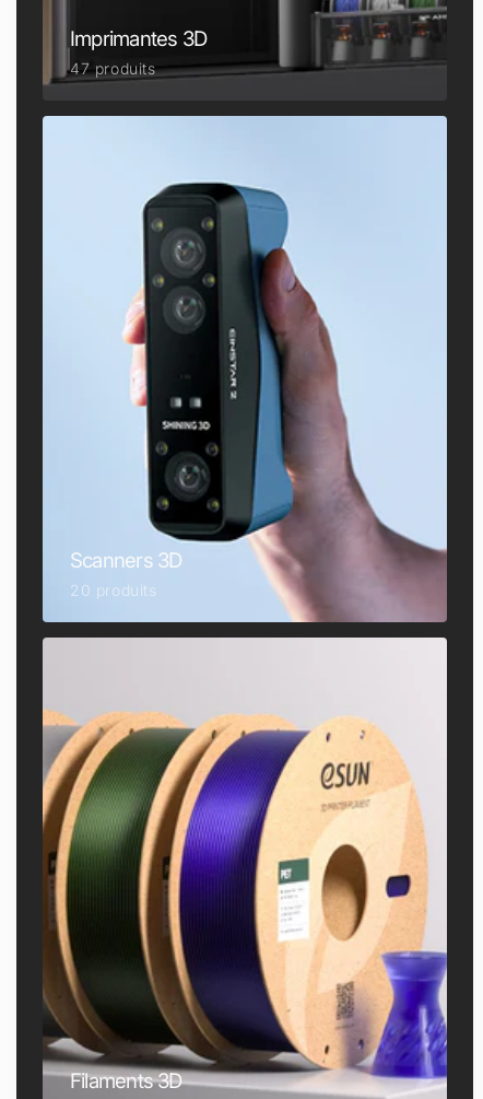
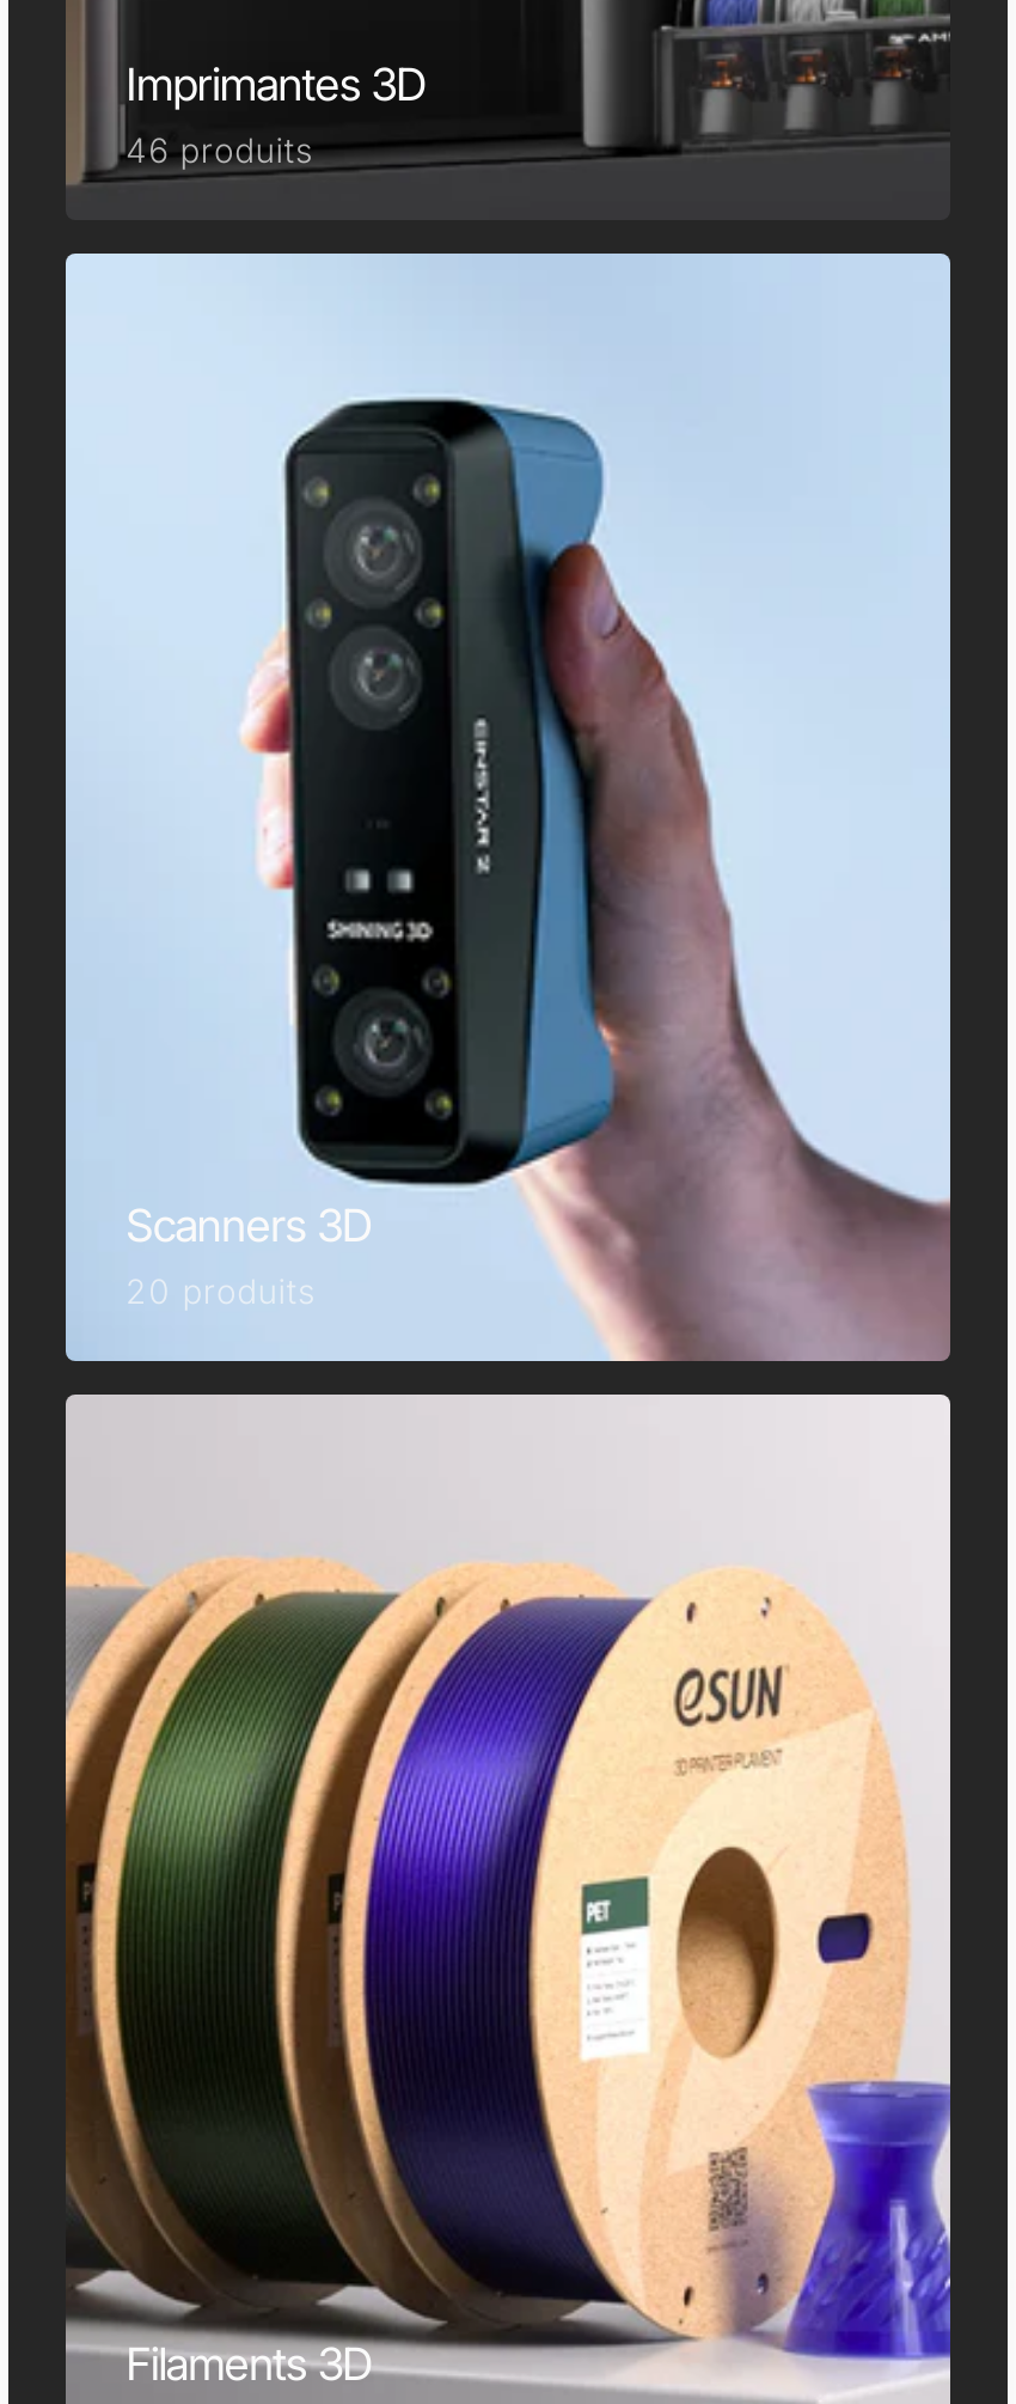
[70,59,156,78] 47 produits -> [126,130,313,170] 46 produits

